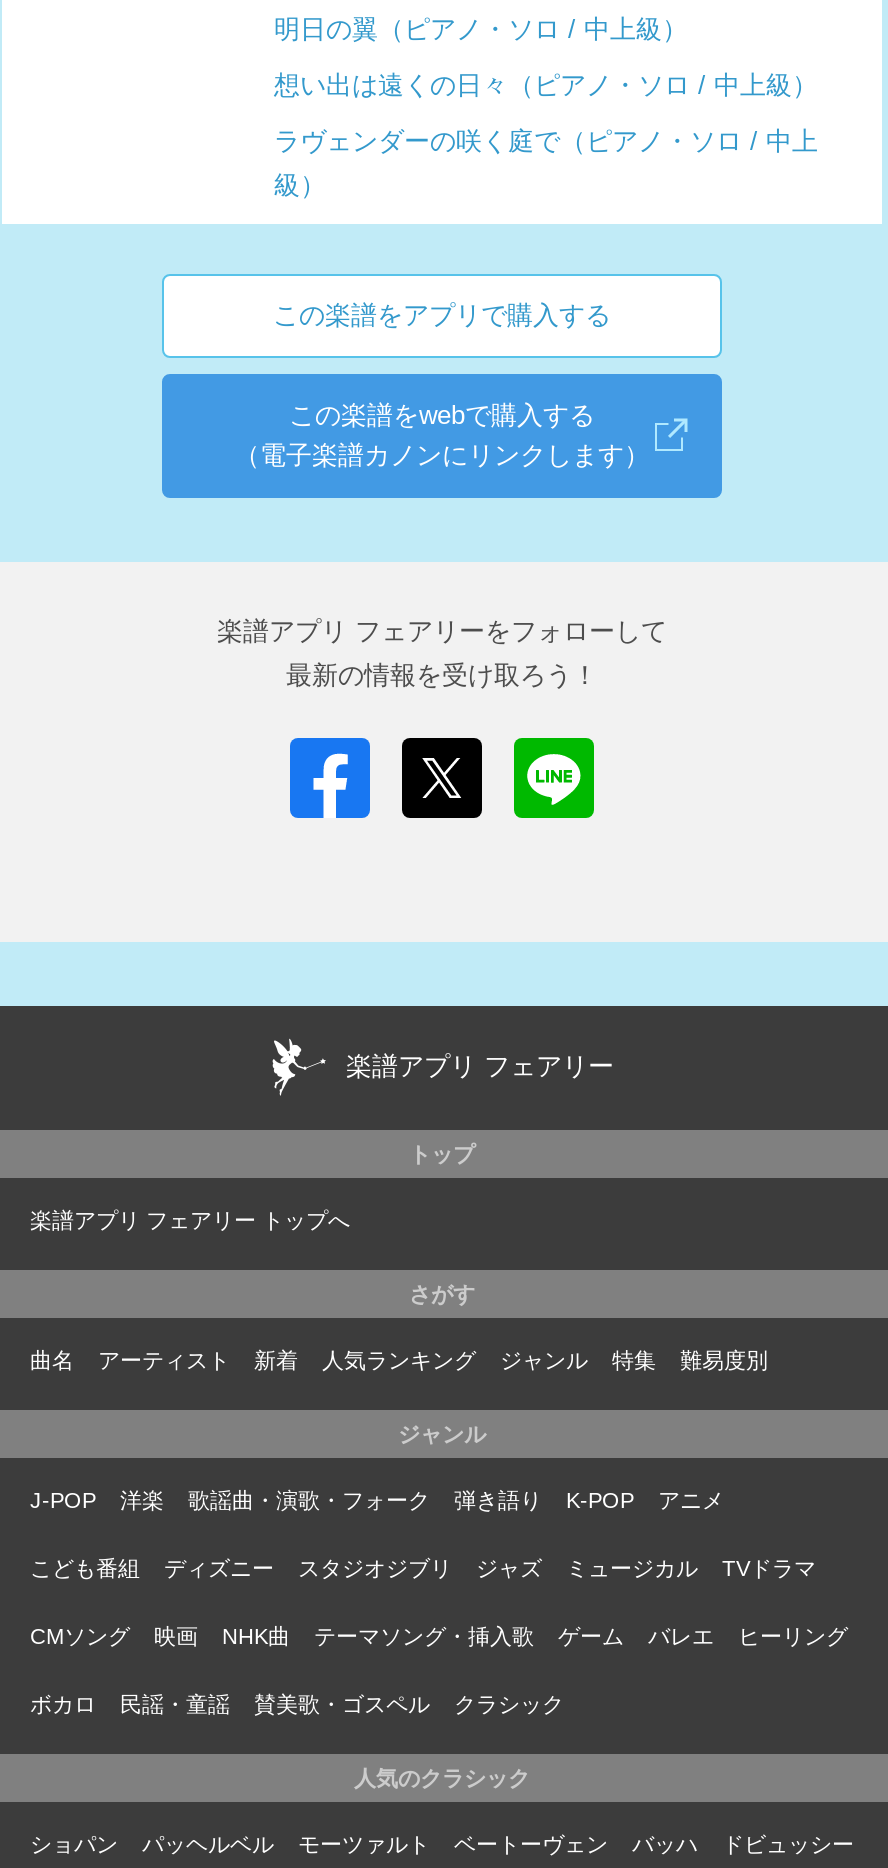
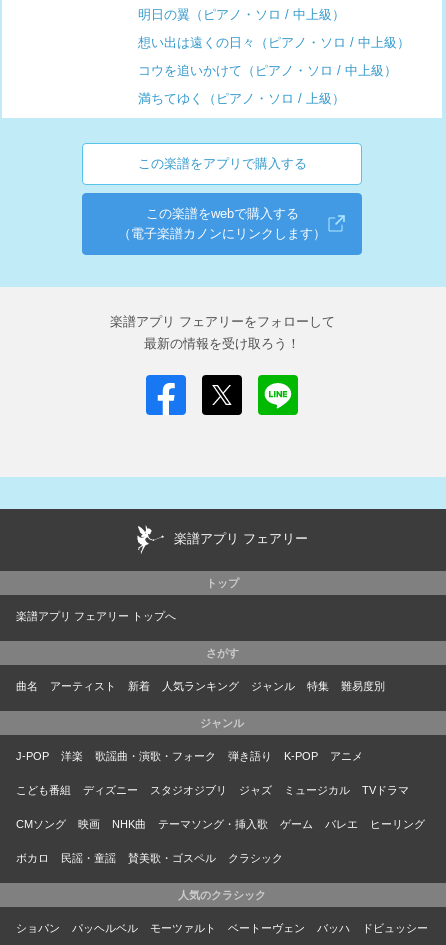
[274,126,818,156] ラヴェンダーの咲く庭で（ピアノ・ソロ / 中上 -> [138,63,397,78] コウを追いかけて（ピアノ・ソロ / 中上級）
[274,170,326,200] 級） -> [138,91,345,106] 満ちてゆく（ピアノ・ソロ / 上級）

